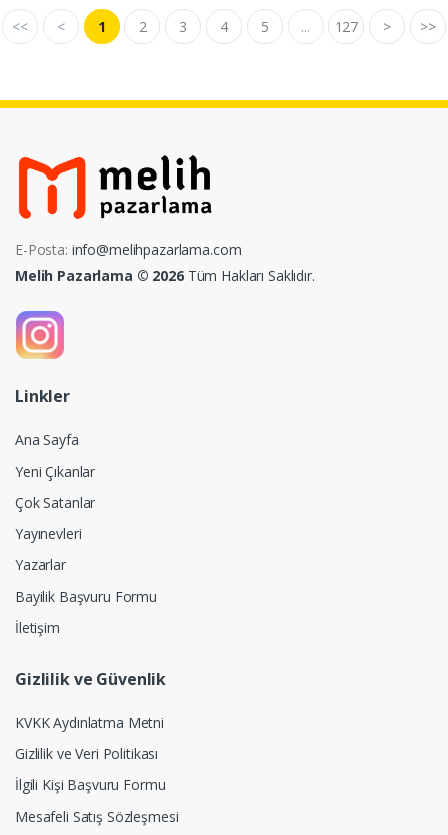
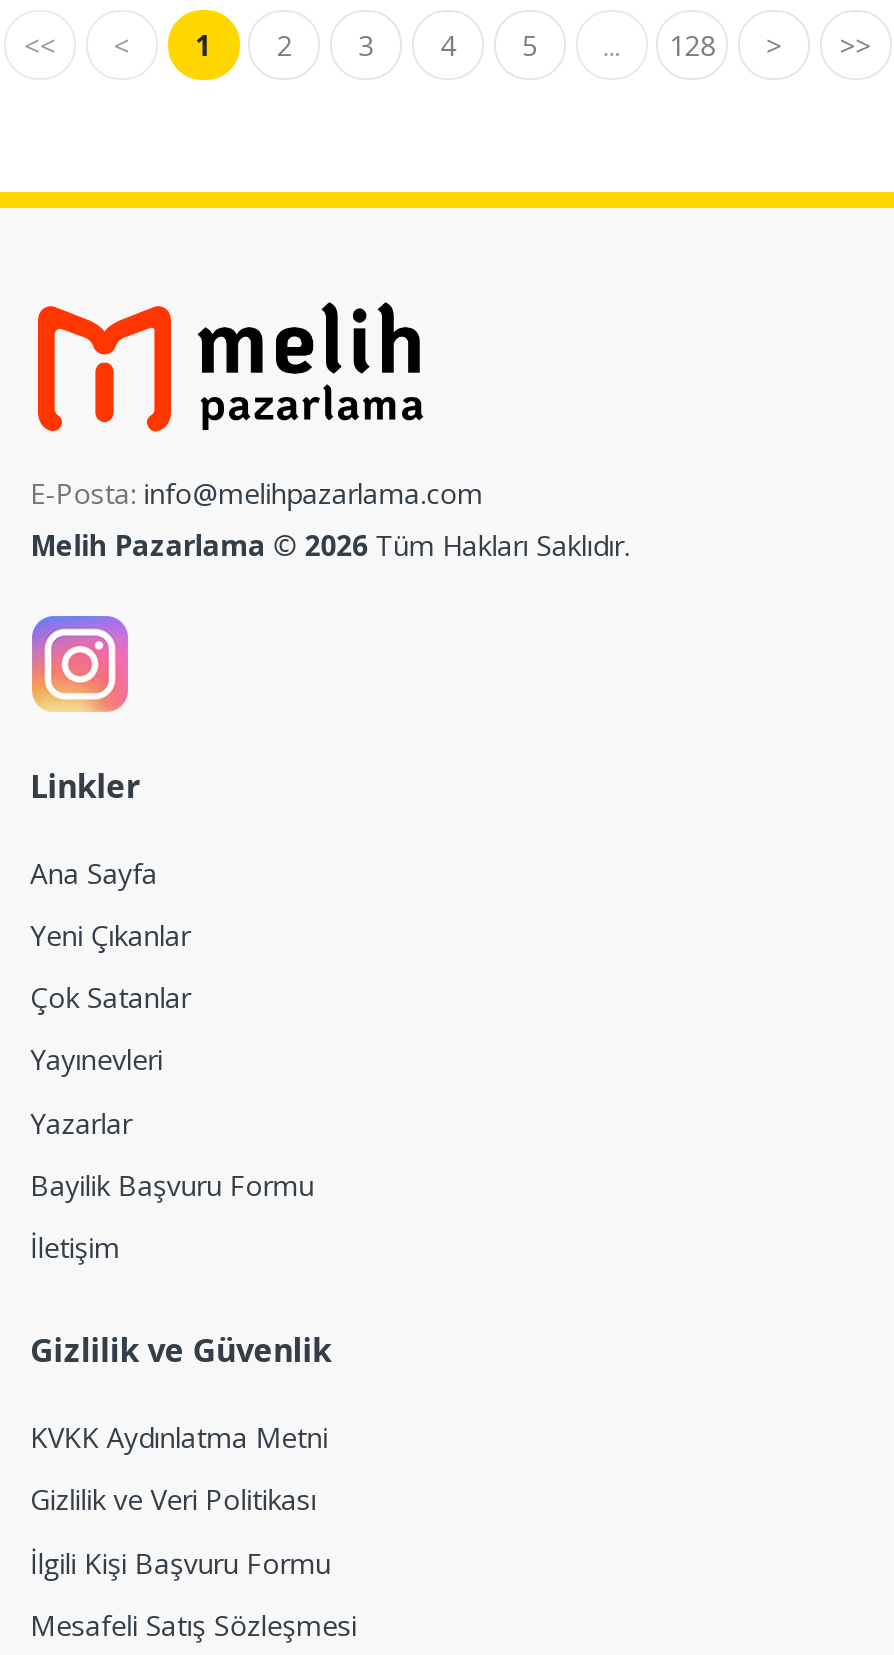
[334,17,358,36] 127 -> [669,26,716,64] 128

